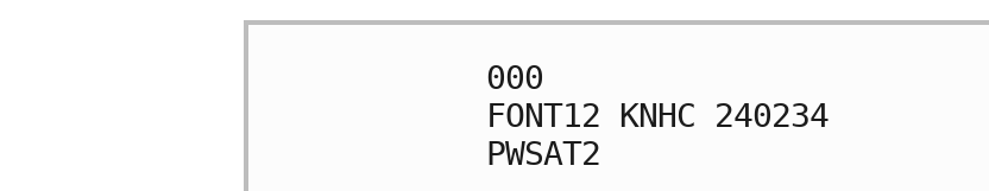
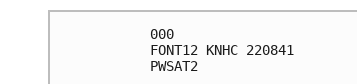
[486,95,829,133] FONT12 KNHC 240234 -> [150,42,294,58] FONT12 KNHC 220841

